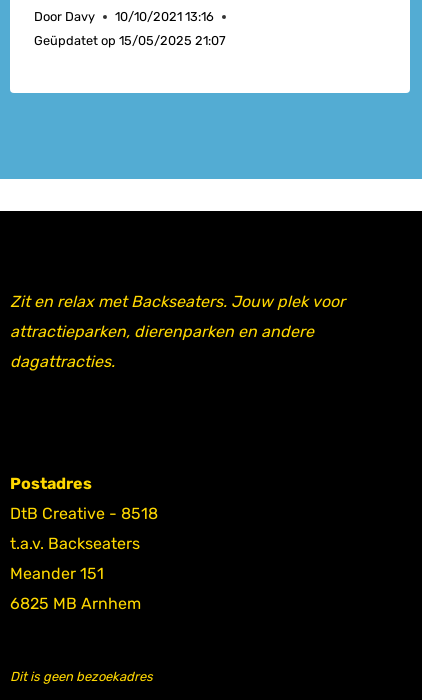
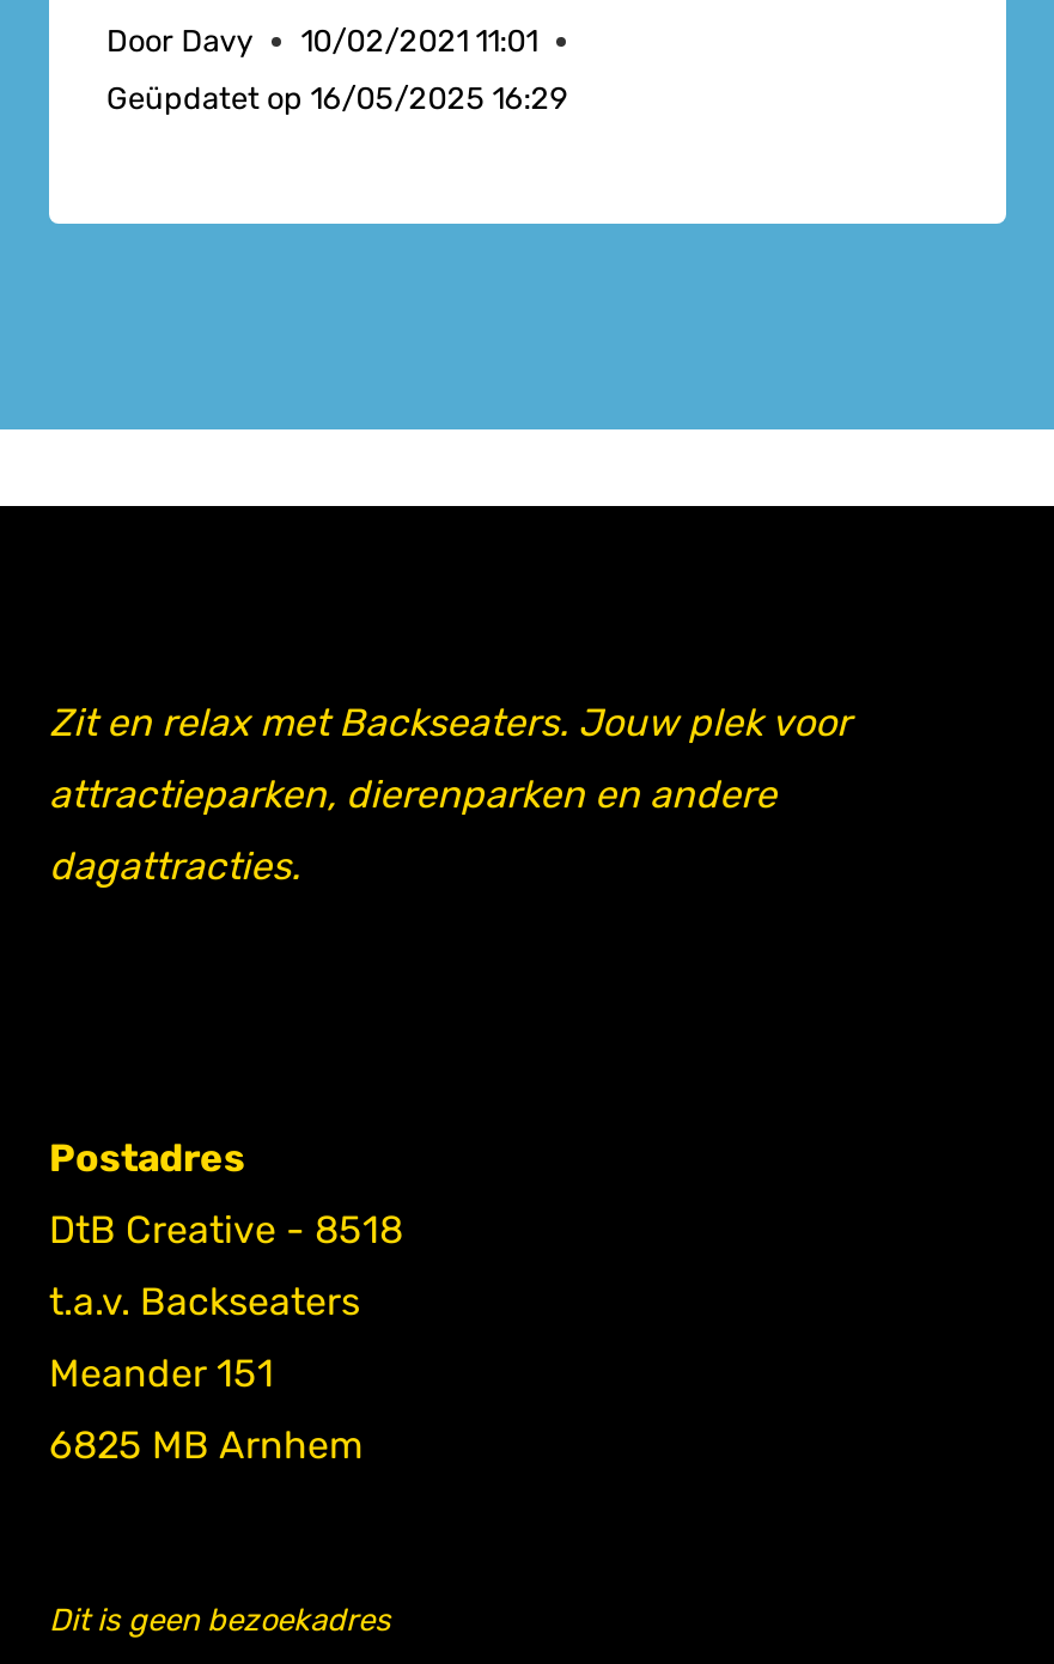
[34,9,214,24] Door Davy 10/10/2021 13:16 -> [106,23,538,59] Door Davy 10/02/2021 11:01
[34,33,226,48] Geüpdatet op 15/05/2025 21:07 -> [106,81,569,117] Geüpdatet op 16/05/2025 16:29

